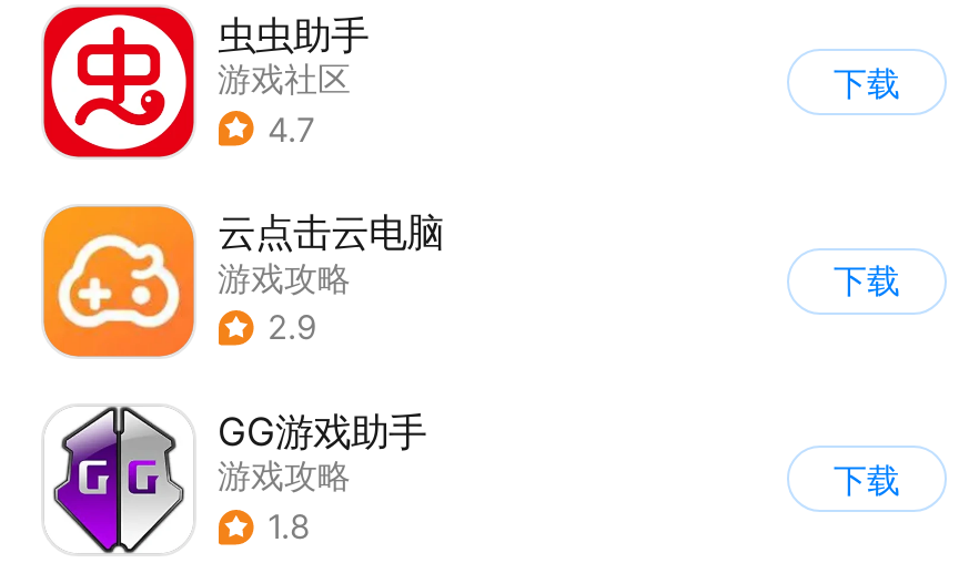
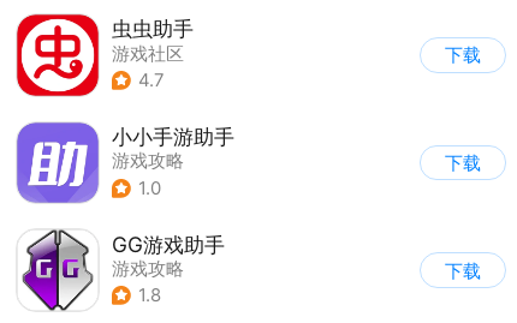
[41,205,444,358] [image] | 云点击云电脑 -> [16,121,234,204] [image] | 小小手游助手
[267,309,316,349] 2.9 -> [138,178,161,199] 1.0

